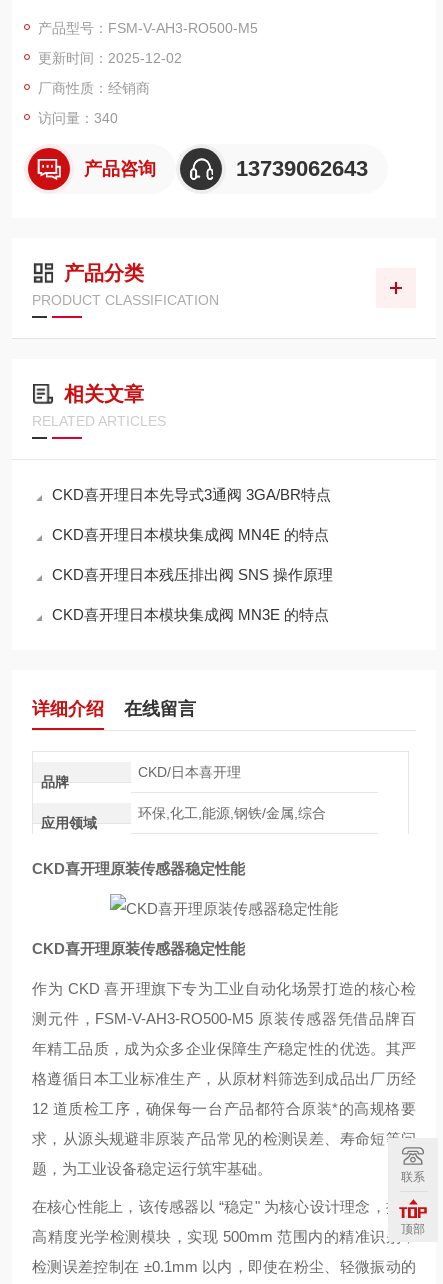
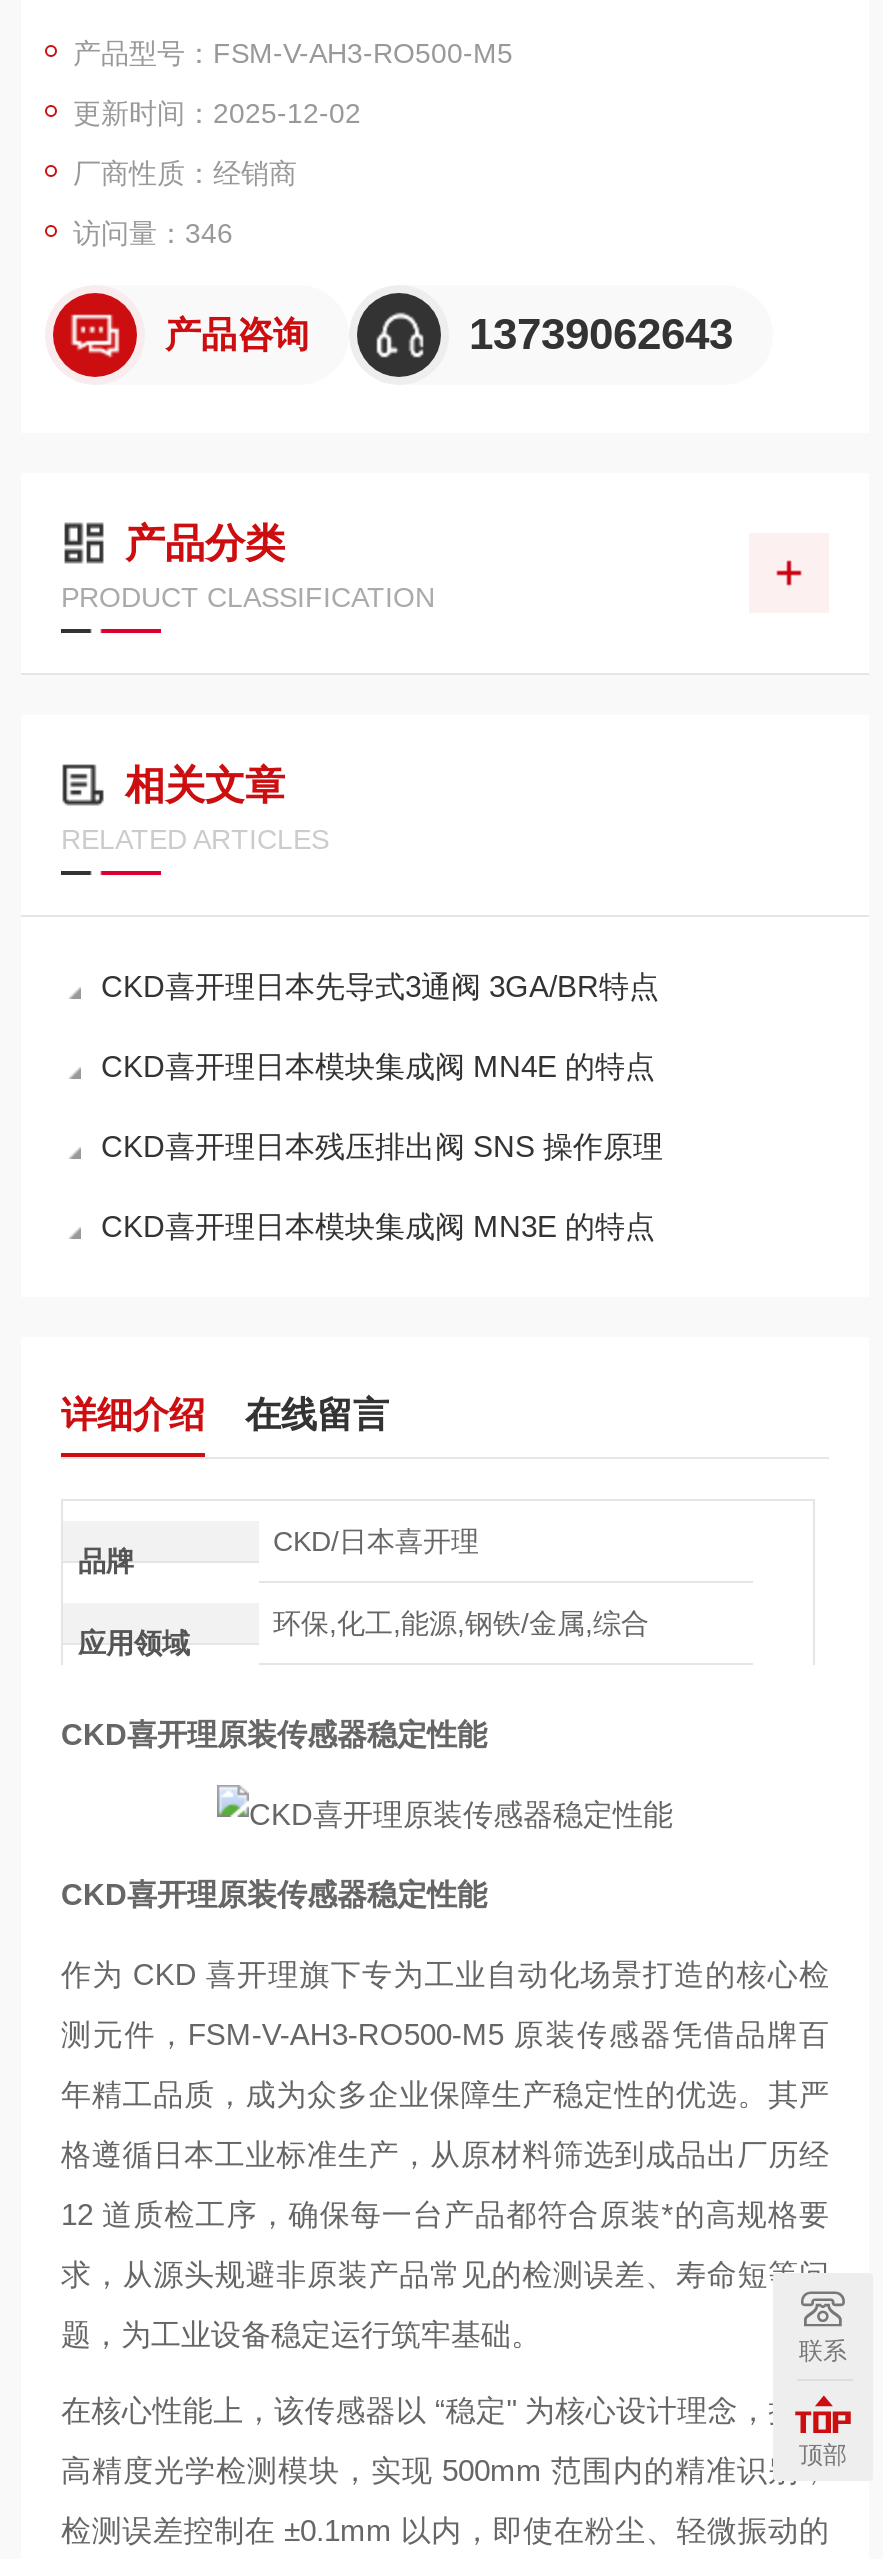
[38,110,118,126] 访问量：340 -> [73,217,233,249] 访问量：346

